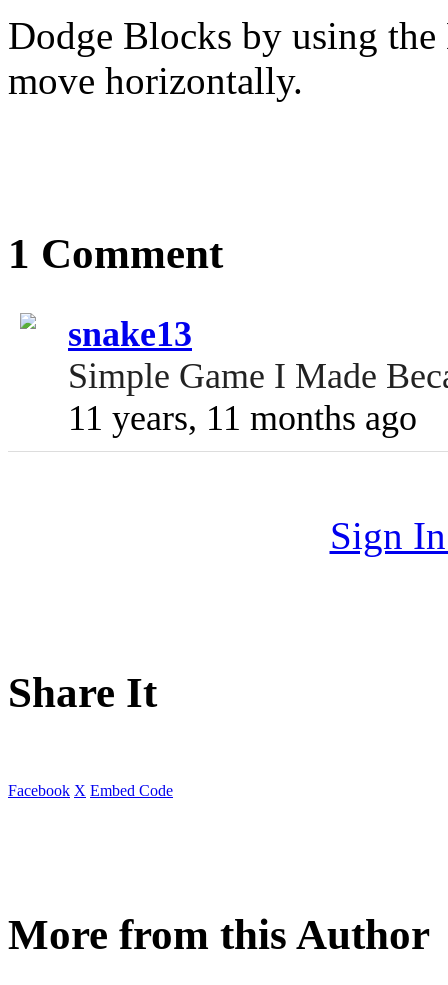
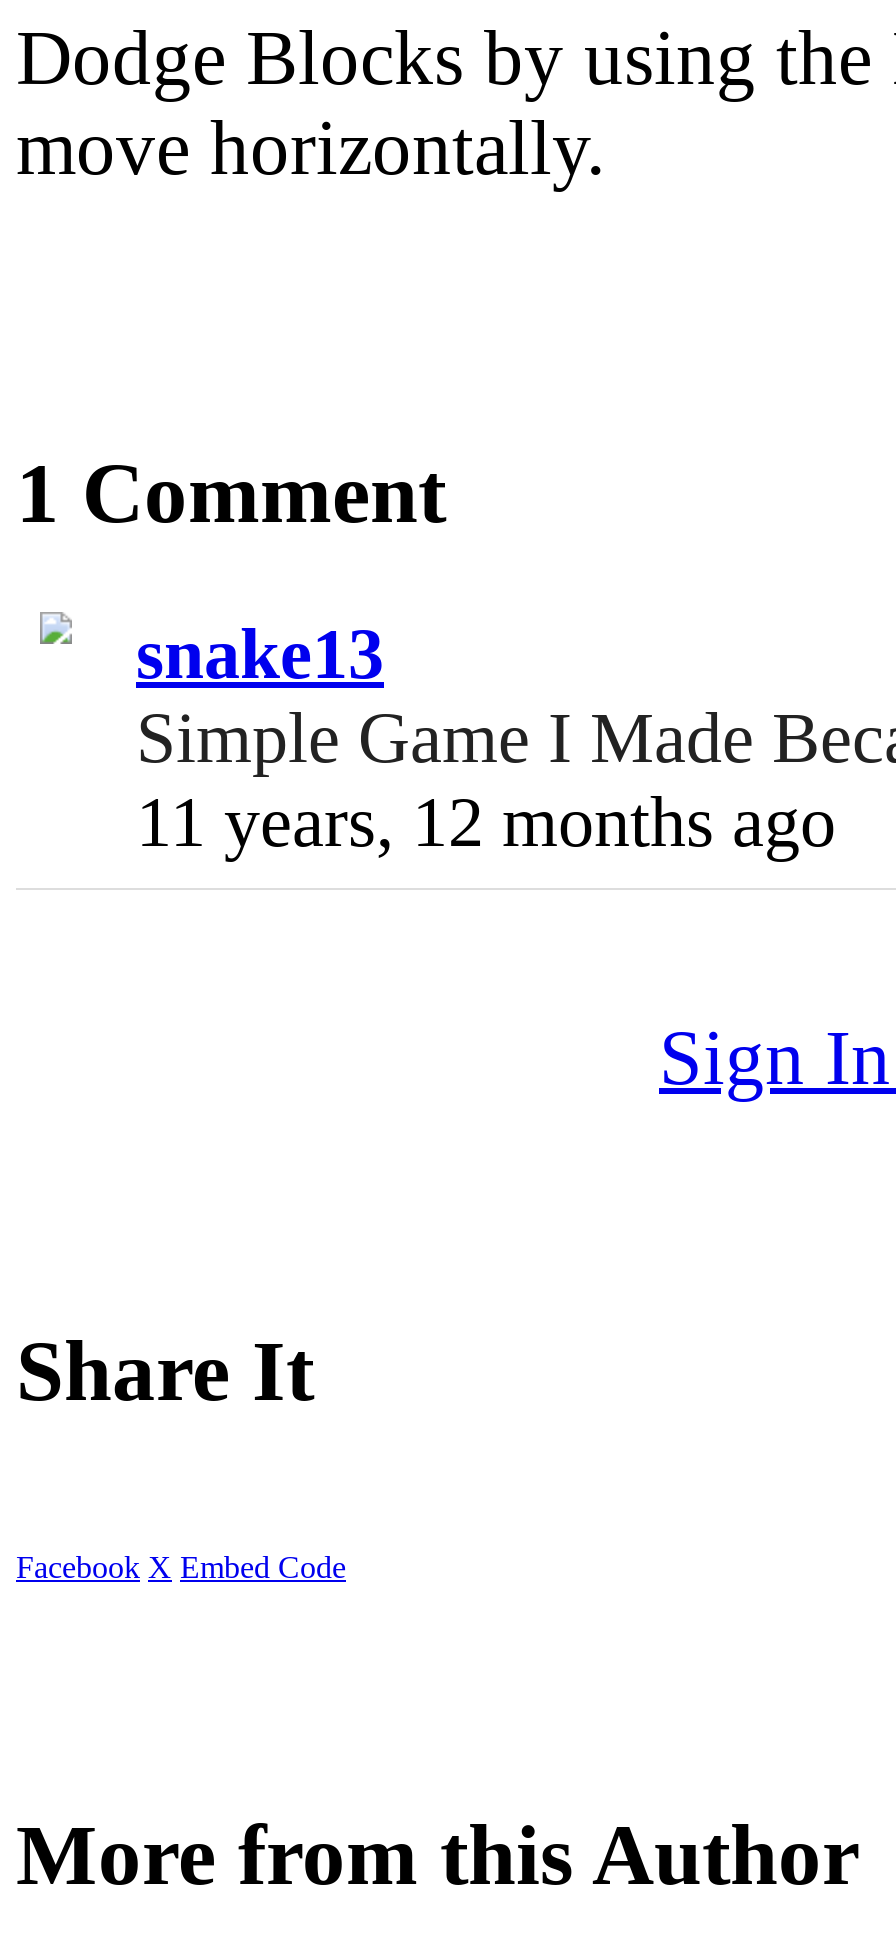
[68,398,417,438] 11 years, 11 months ago -> [136,782,836,862] 11 years, 12 months ago

